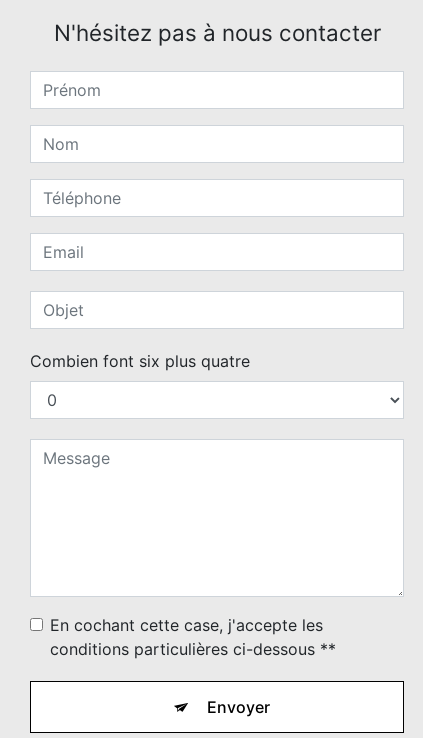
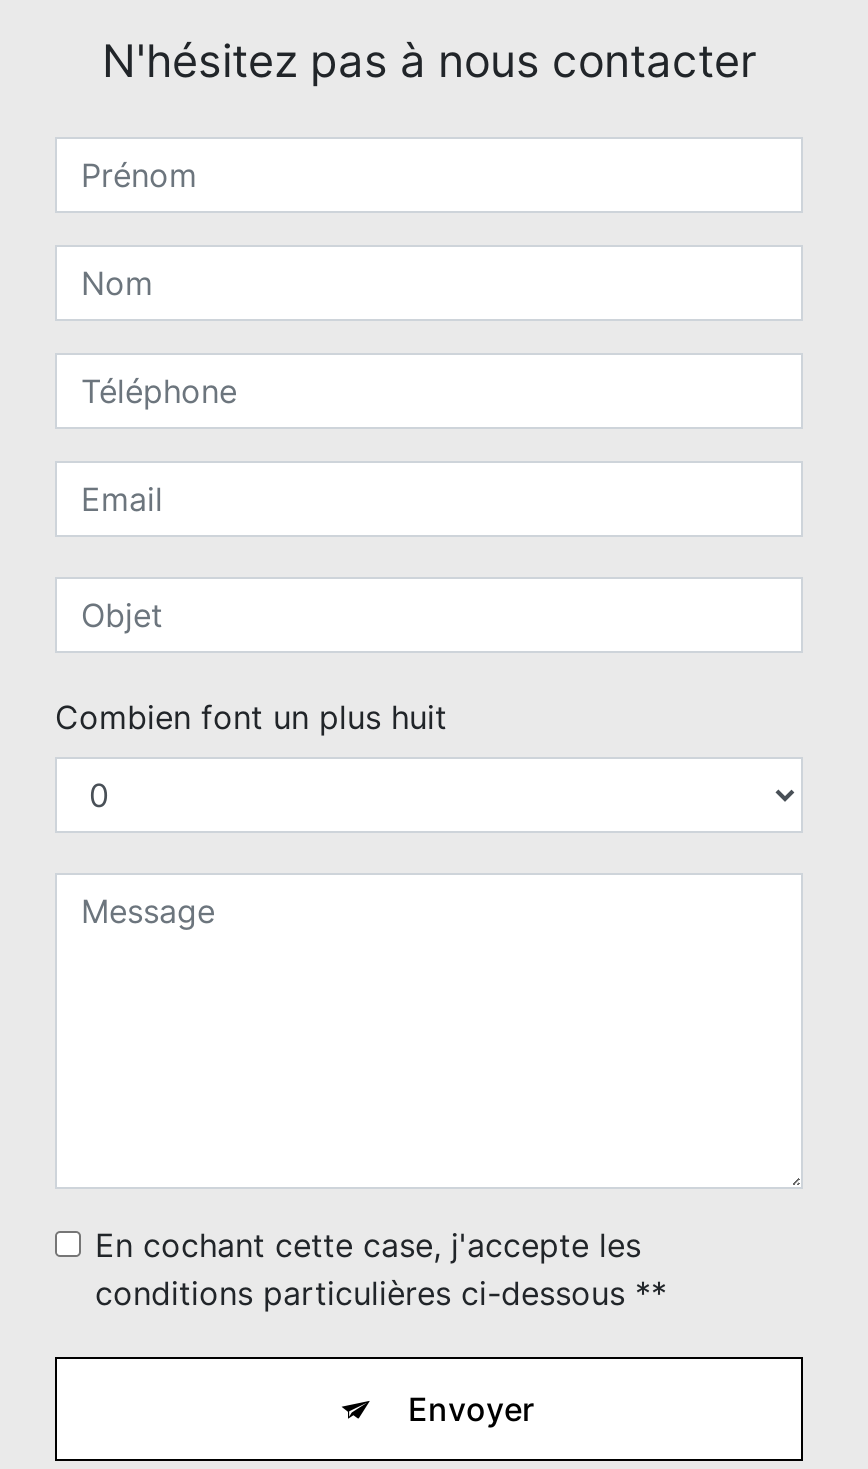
[30,351,250,371] Combien font six plus quatre -> [55,697,447,737] Combien font un plus huit

